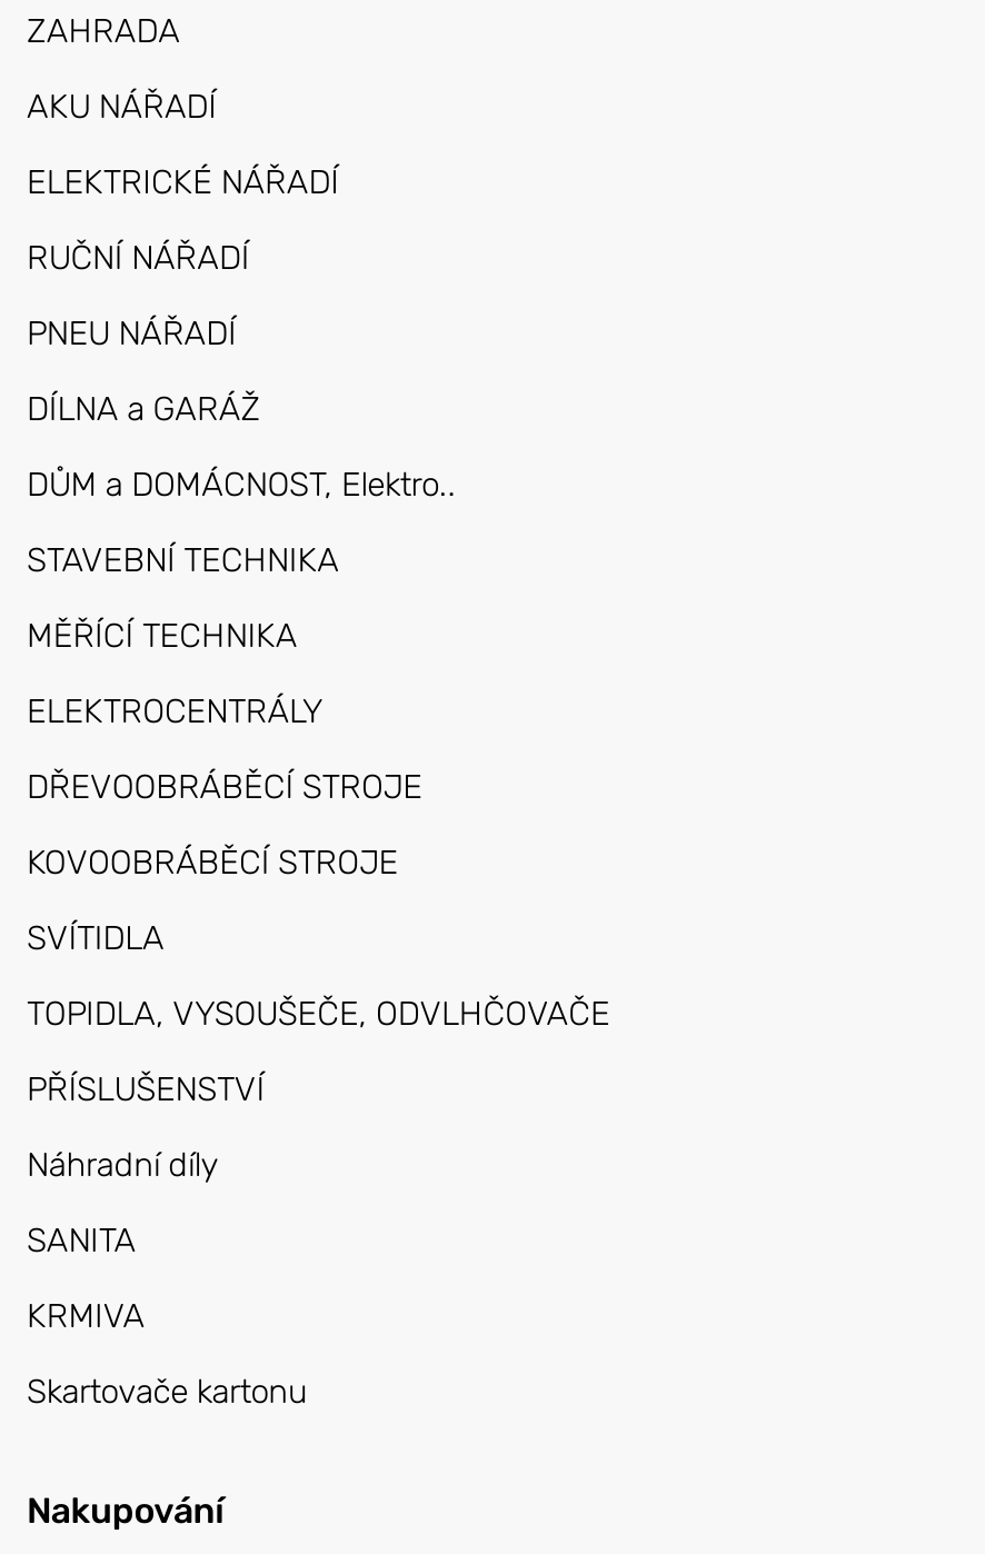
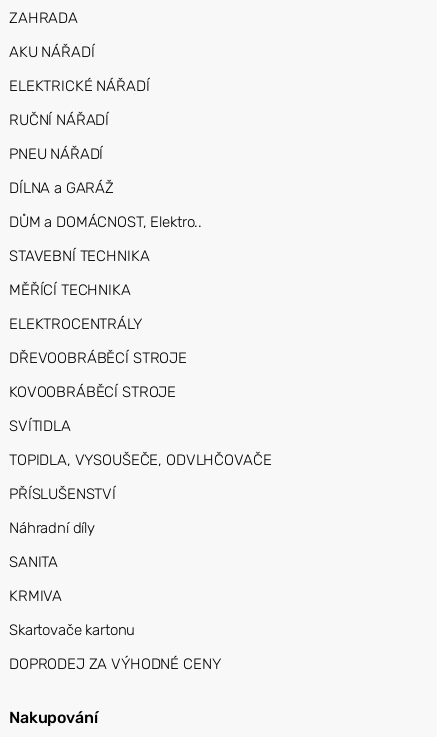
none -> [9,655,220,673] DOPRODEJ ZA VÝHODNÉ CENY

